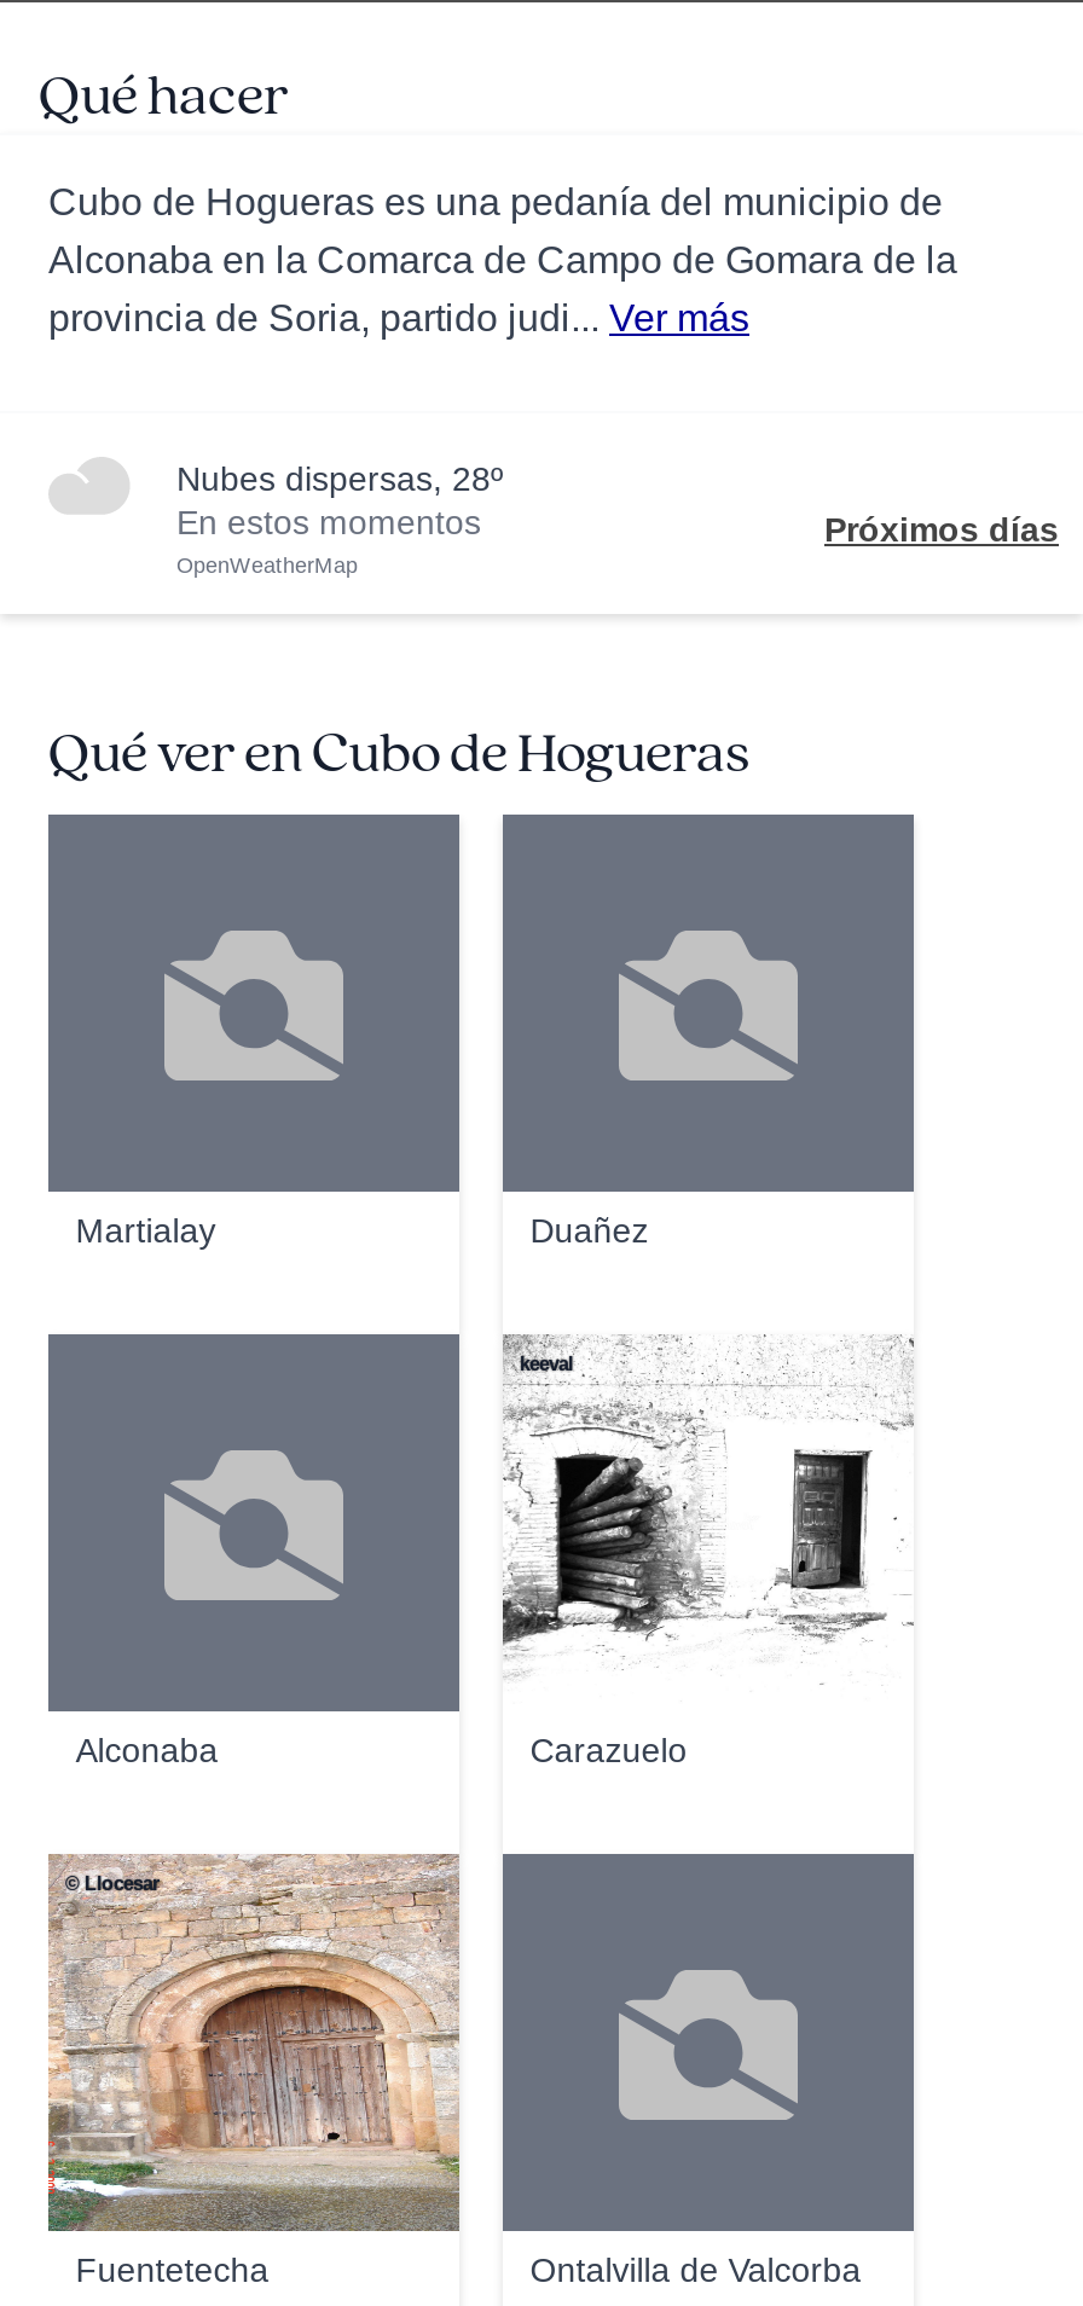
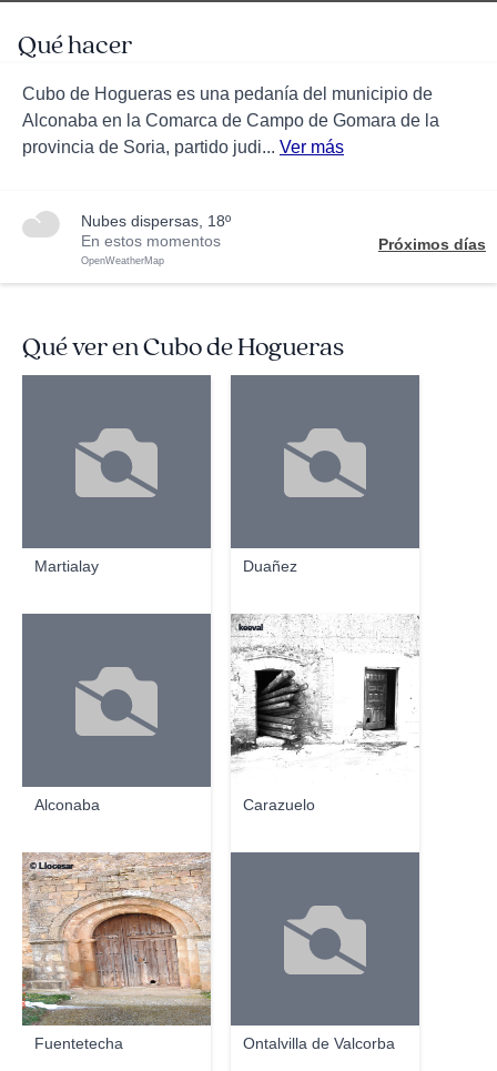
[201,459,503,498] nubes dispersas, 28º -> [92,212,231,230] nubes dispersas, 18º

